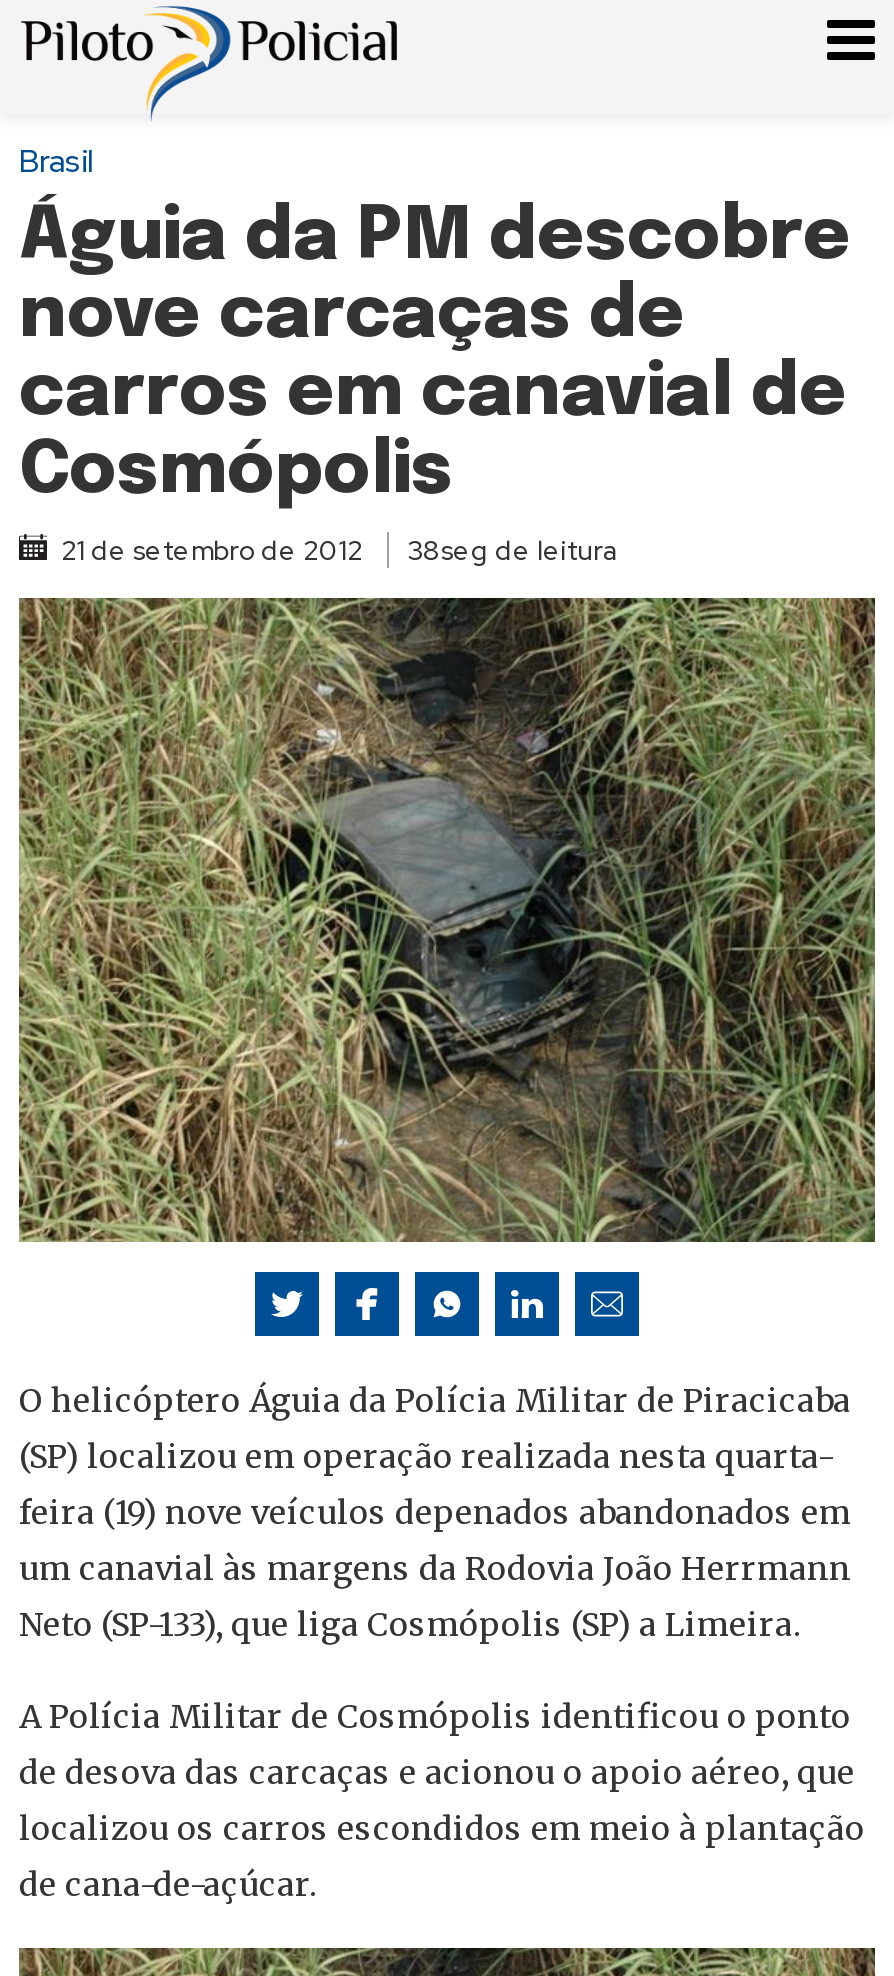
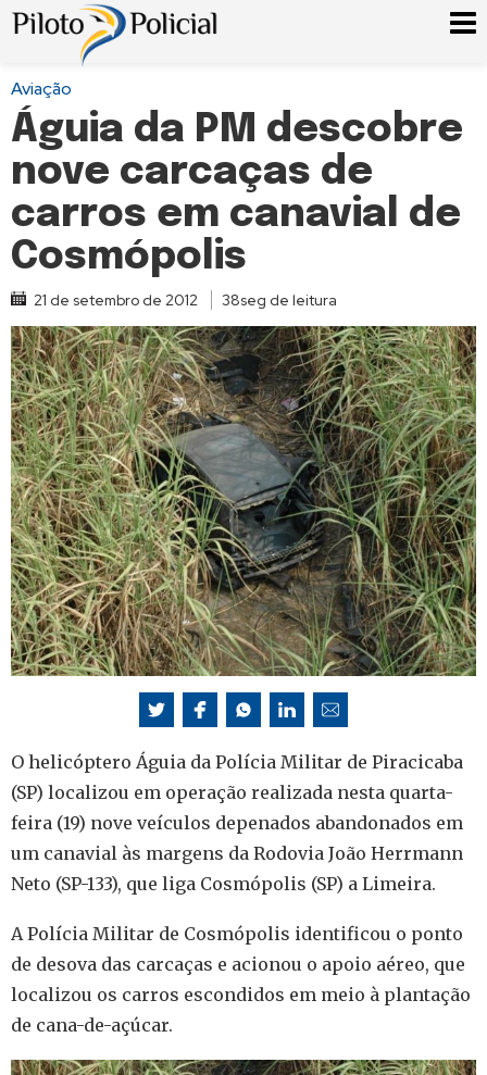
[19,140,93,182] Brasil -> [11,77,72,100] Aviação

